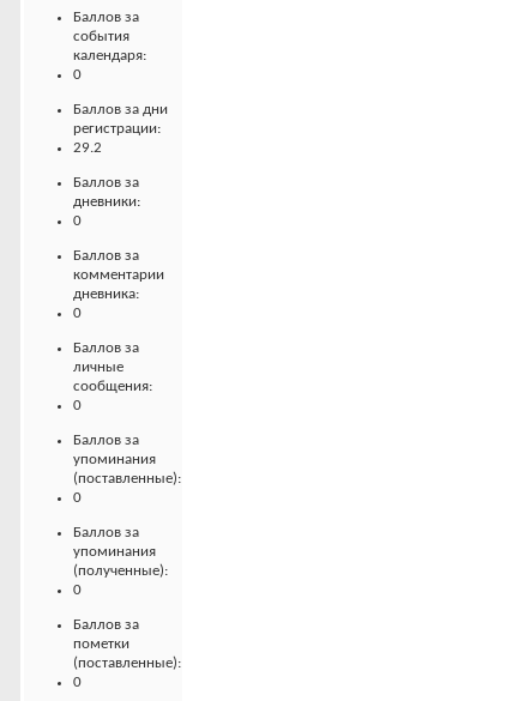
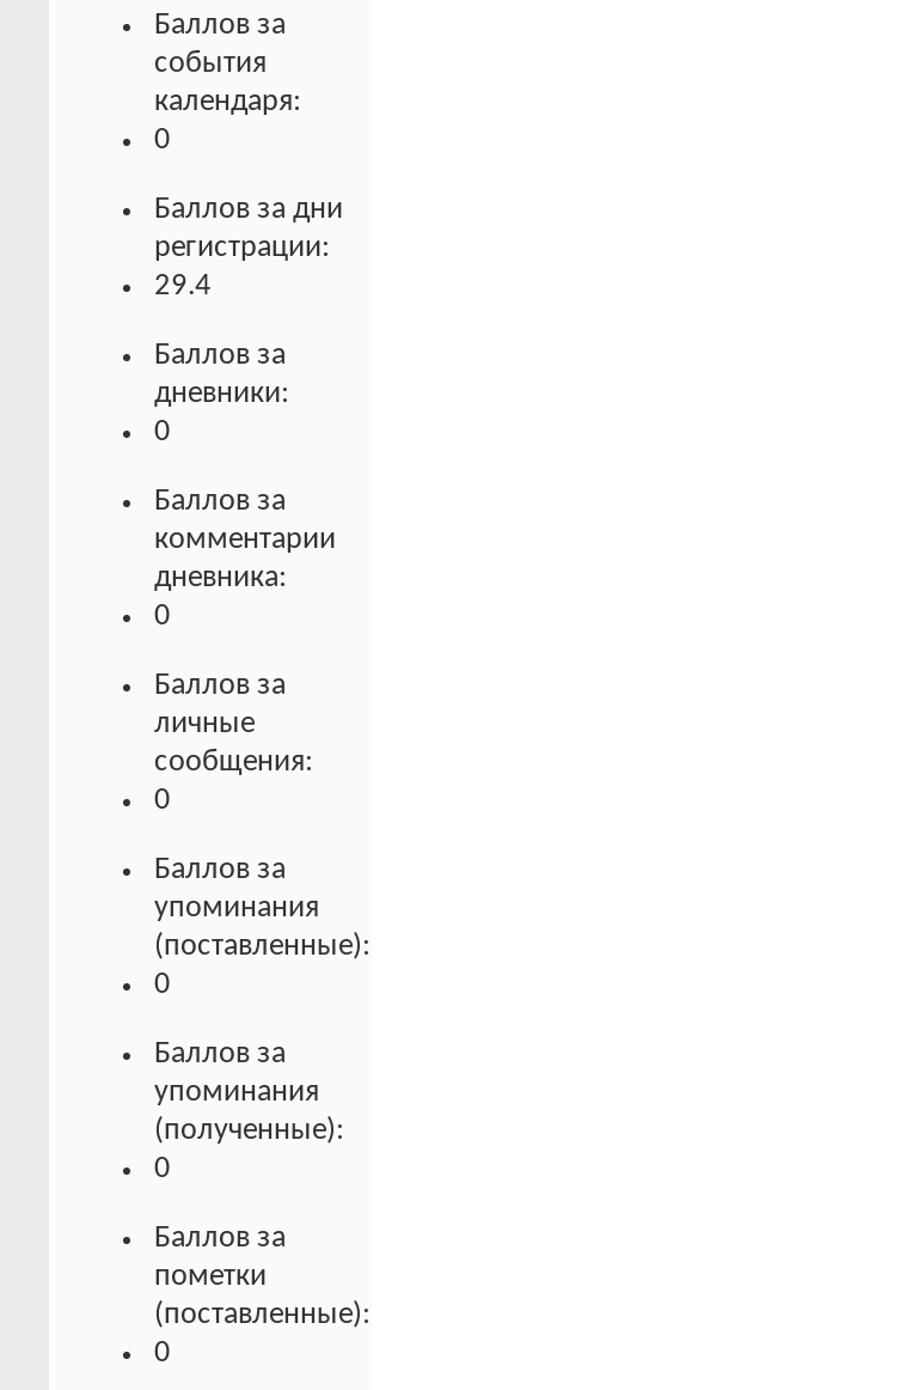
[73,141,102,156] 29.2 -> [154,272,212,303] 29.4

